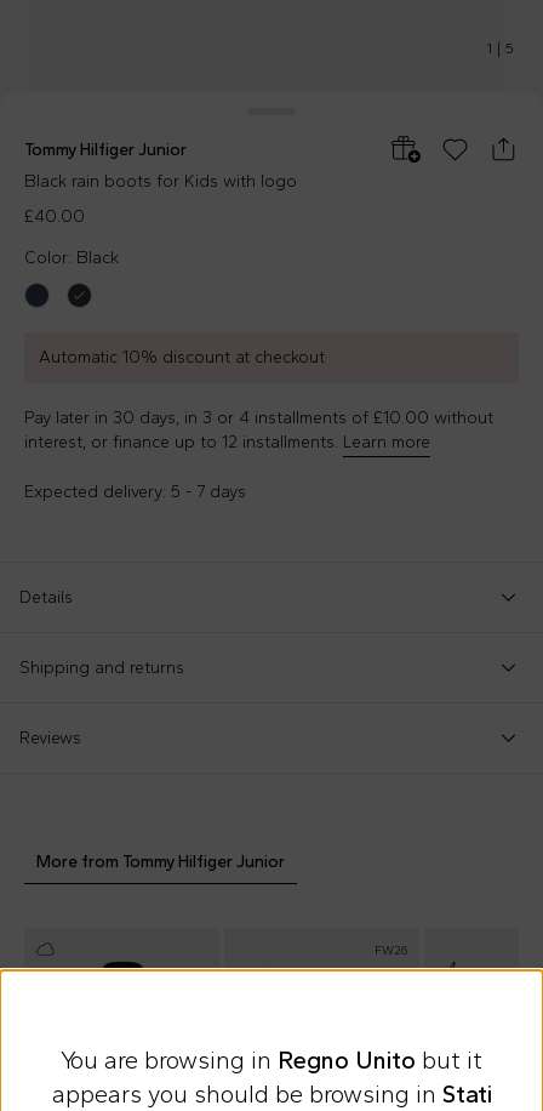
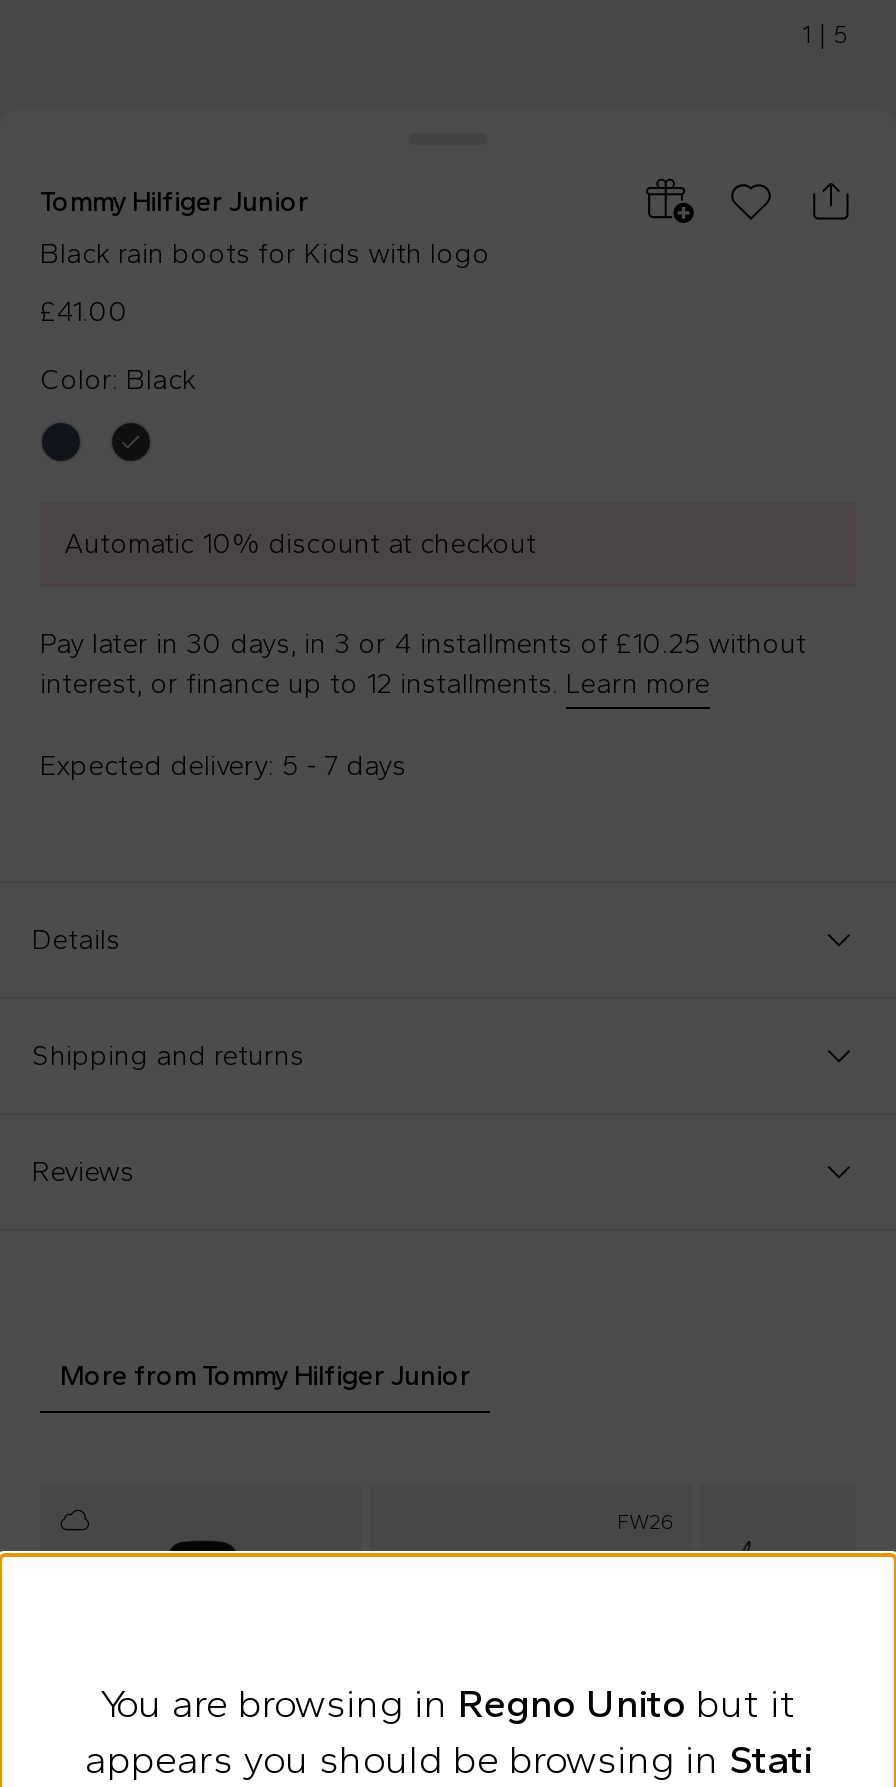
[24,206,85,226] £40.00 -> [40,294,128,328] £41.00
[24,407,493,428] Pay later in 30 days, in 3 or 4 installments of £10.00 without -> [40,626,806,660] Pay later in 30 days, in 3 or 4 installments of £10.25 without

